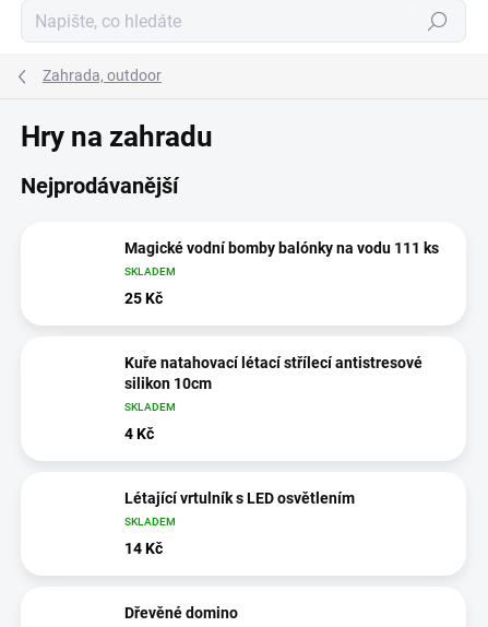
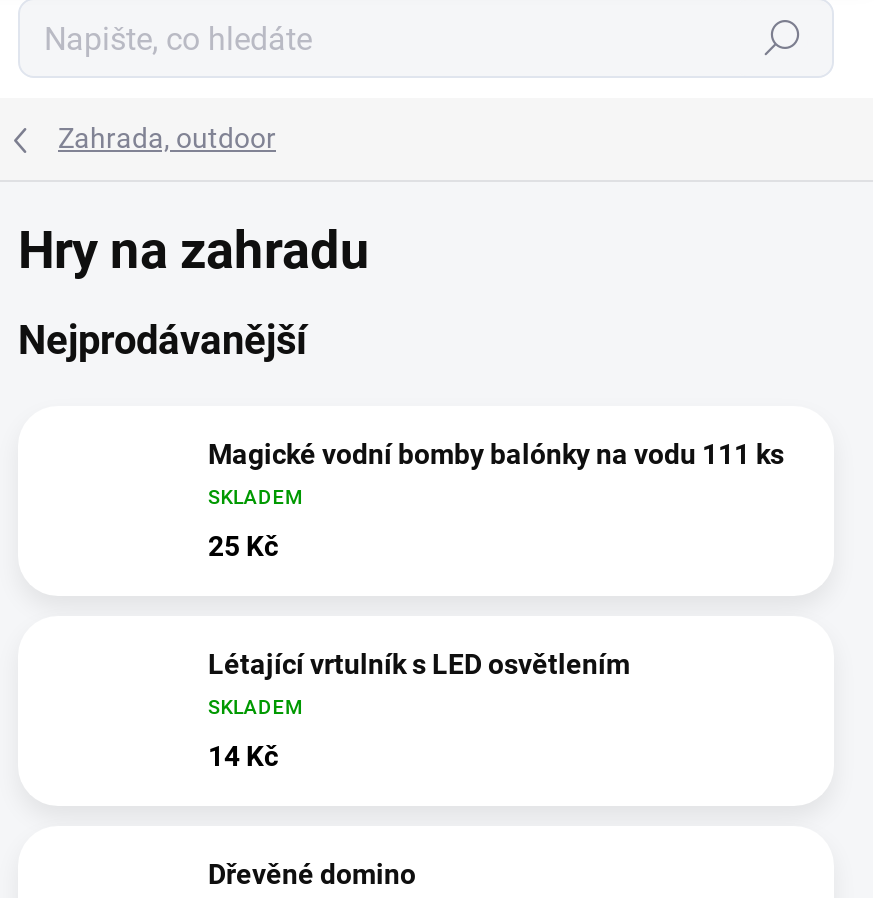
[124,353,422,442] Kuře natahovací létací střílecí antistresové | silikon 10cm | SKLADEM | 4 Kč -> none

